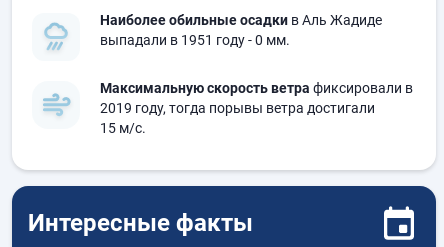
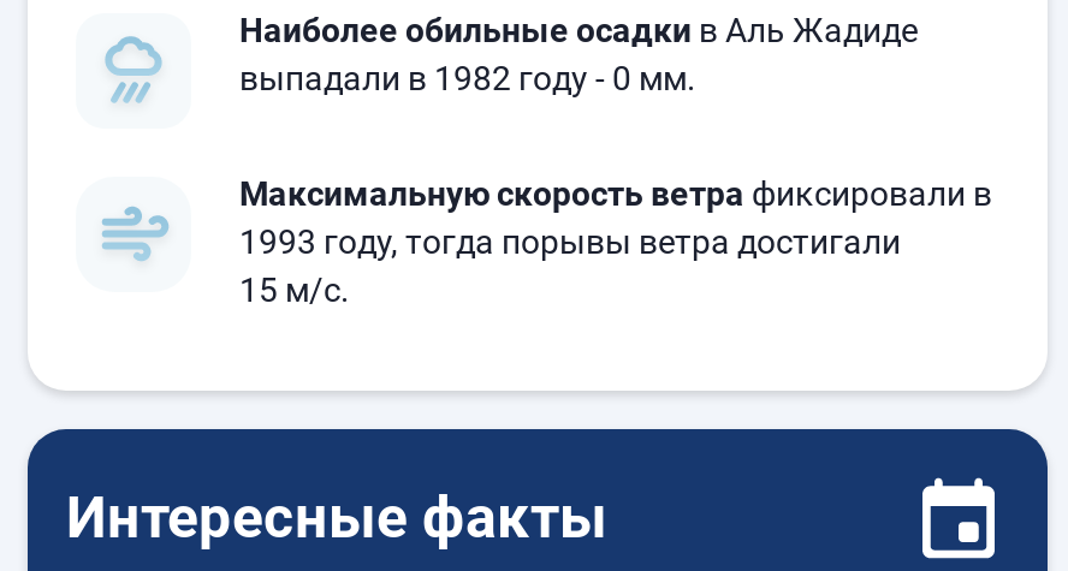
[100,32,290,48] выпадали в 1951 году - 0 мм. -> [239,59,696,97] выпадали в 1982 году - 0 мм.
[100,100,375,116] 2019 году, тогда порывы ветра достигали -> [239,222,901,261] 1993 году, тогда порывы ветра достигали

